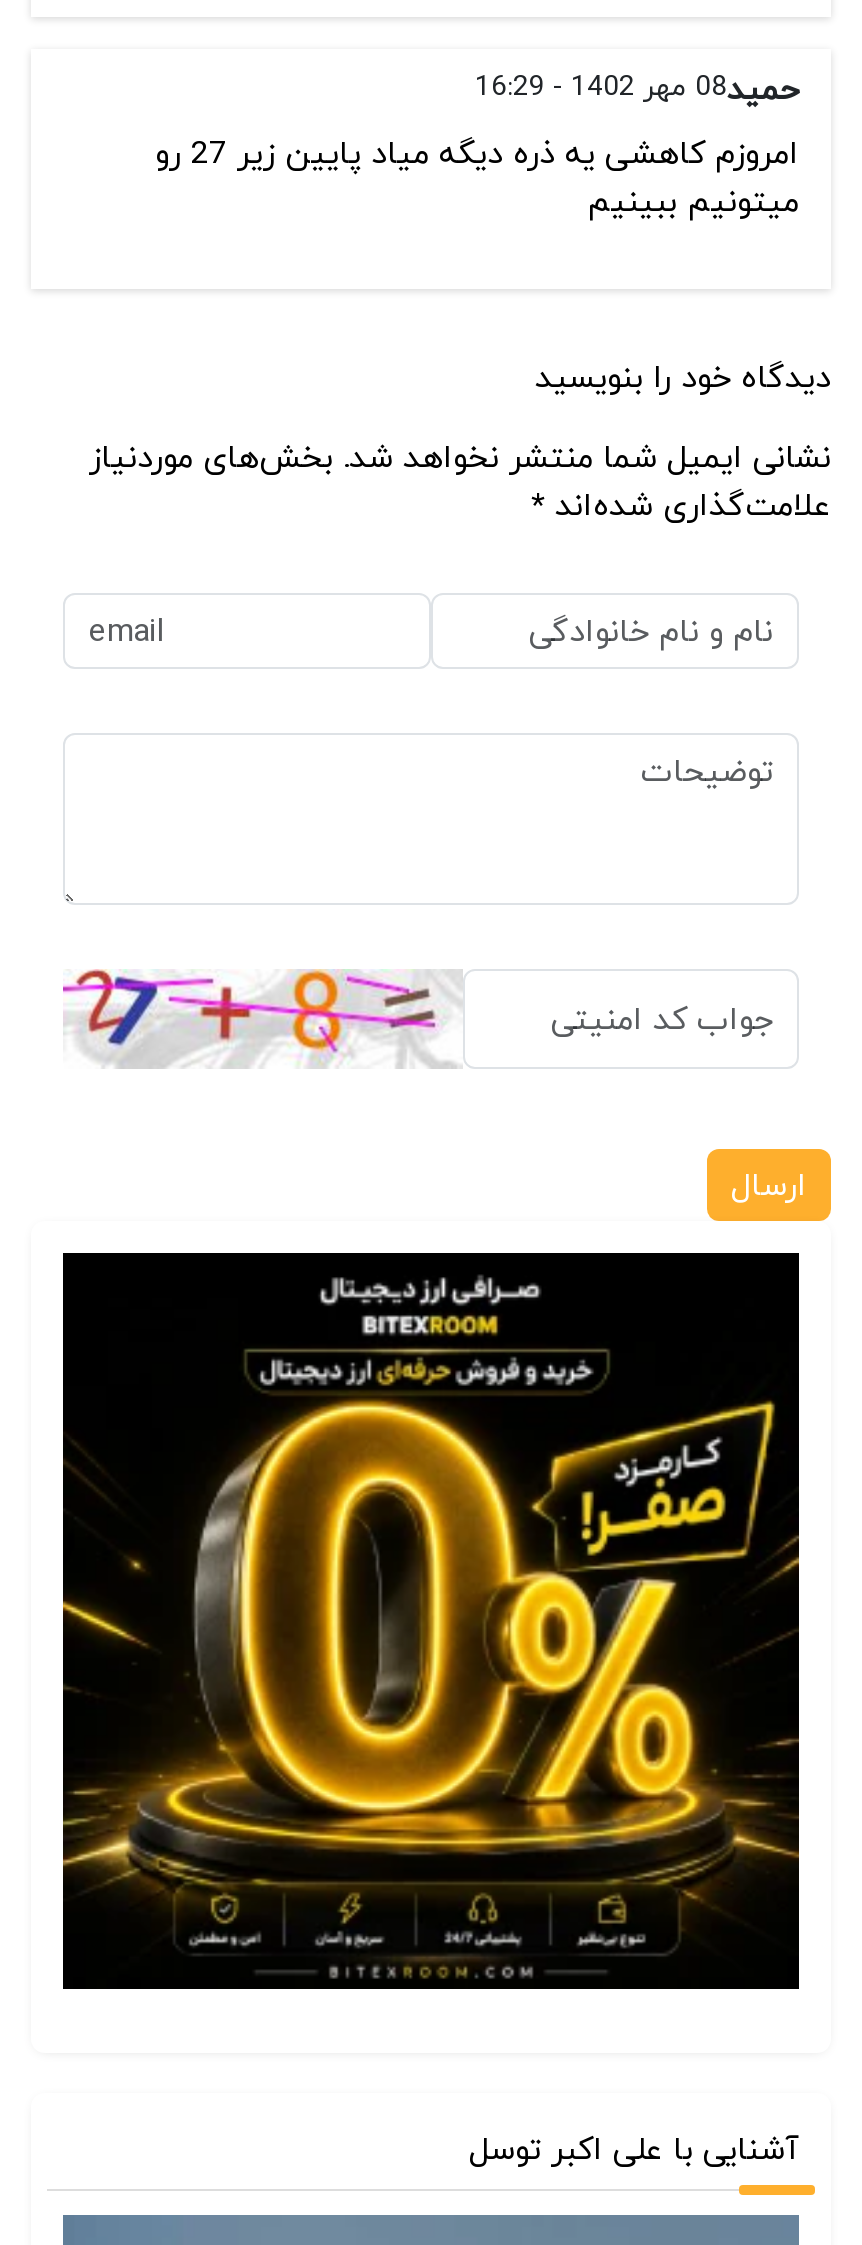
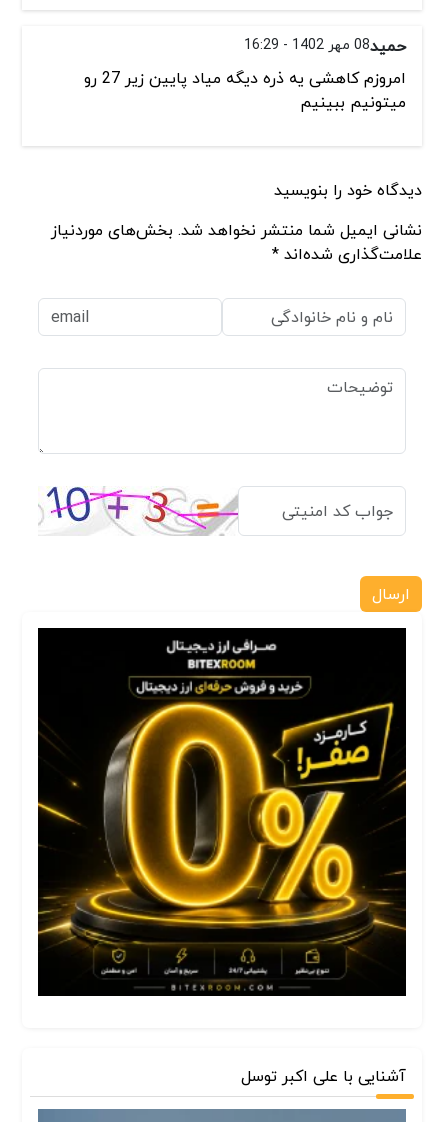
[61,969,461,1067] [image] -> [39,486,239,536] [image]

